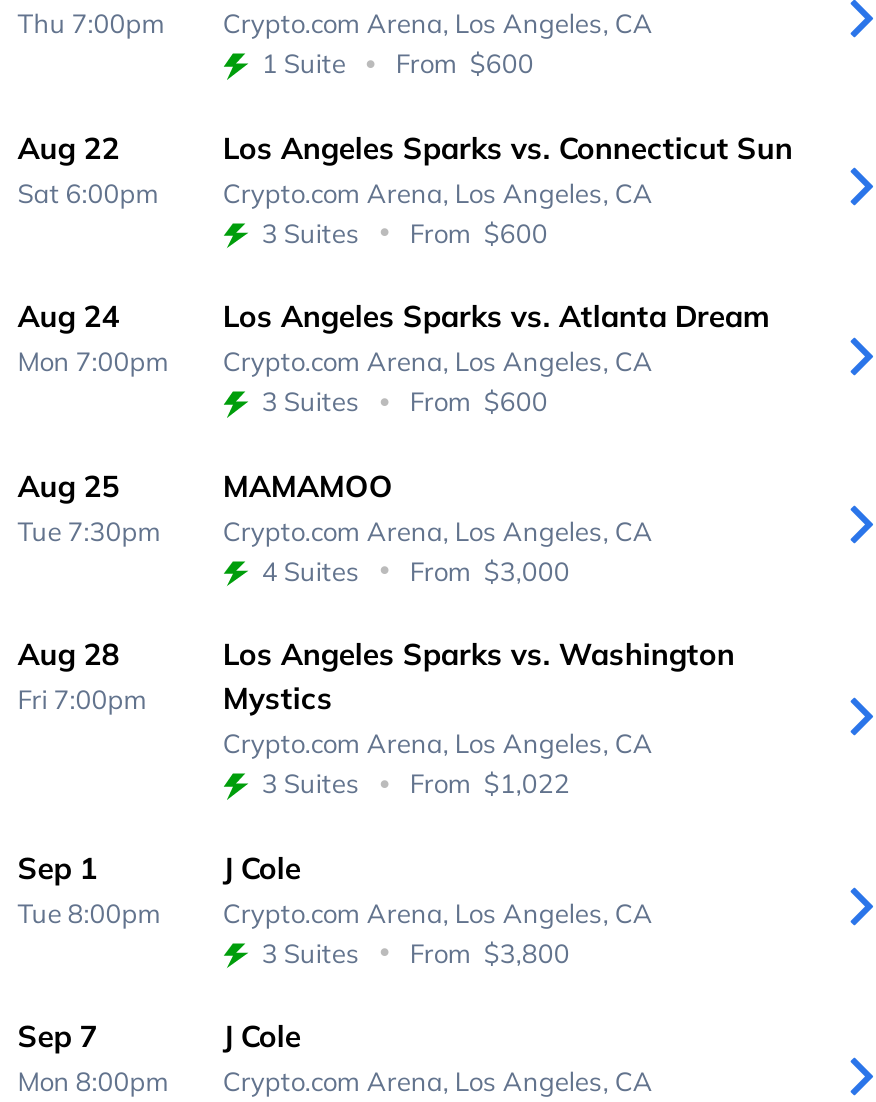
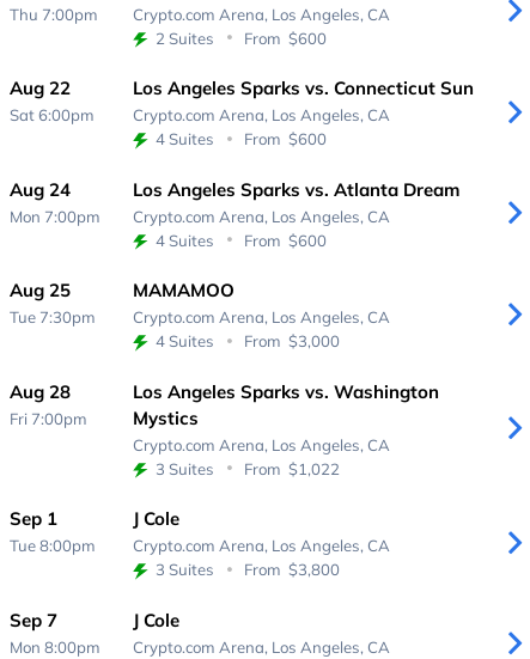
[262,47,534,79] 1 Suite From $600 -> [156,28,327,47] 2 Suites From $600
[262,216,548,248] 3 Suites From $600 -> [156,129,327,148] 4 Suites From $600
[262,385,548,417] 3 Suites From $600 -> [156,230,327,249] 4 Suites From $600

